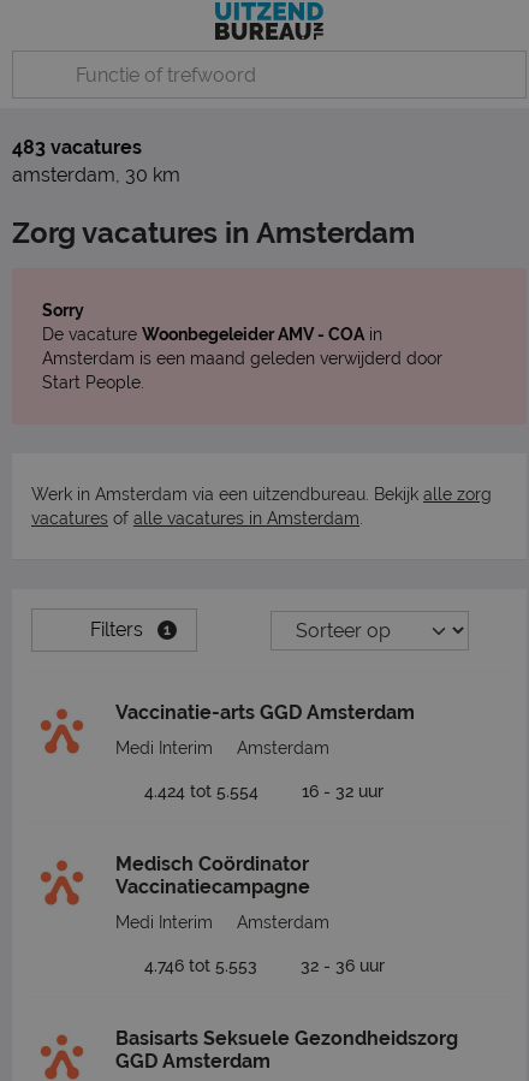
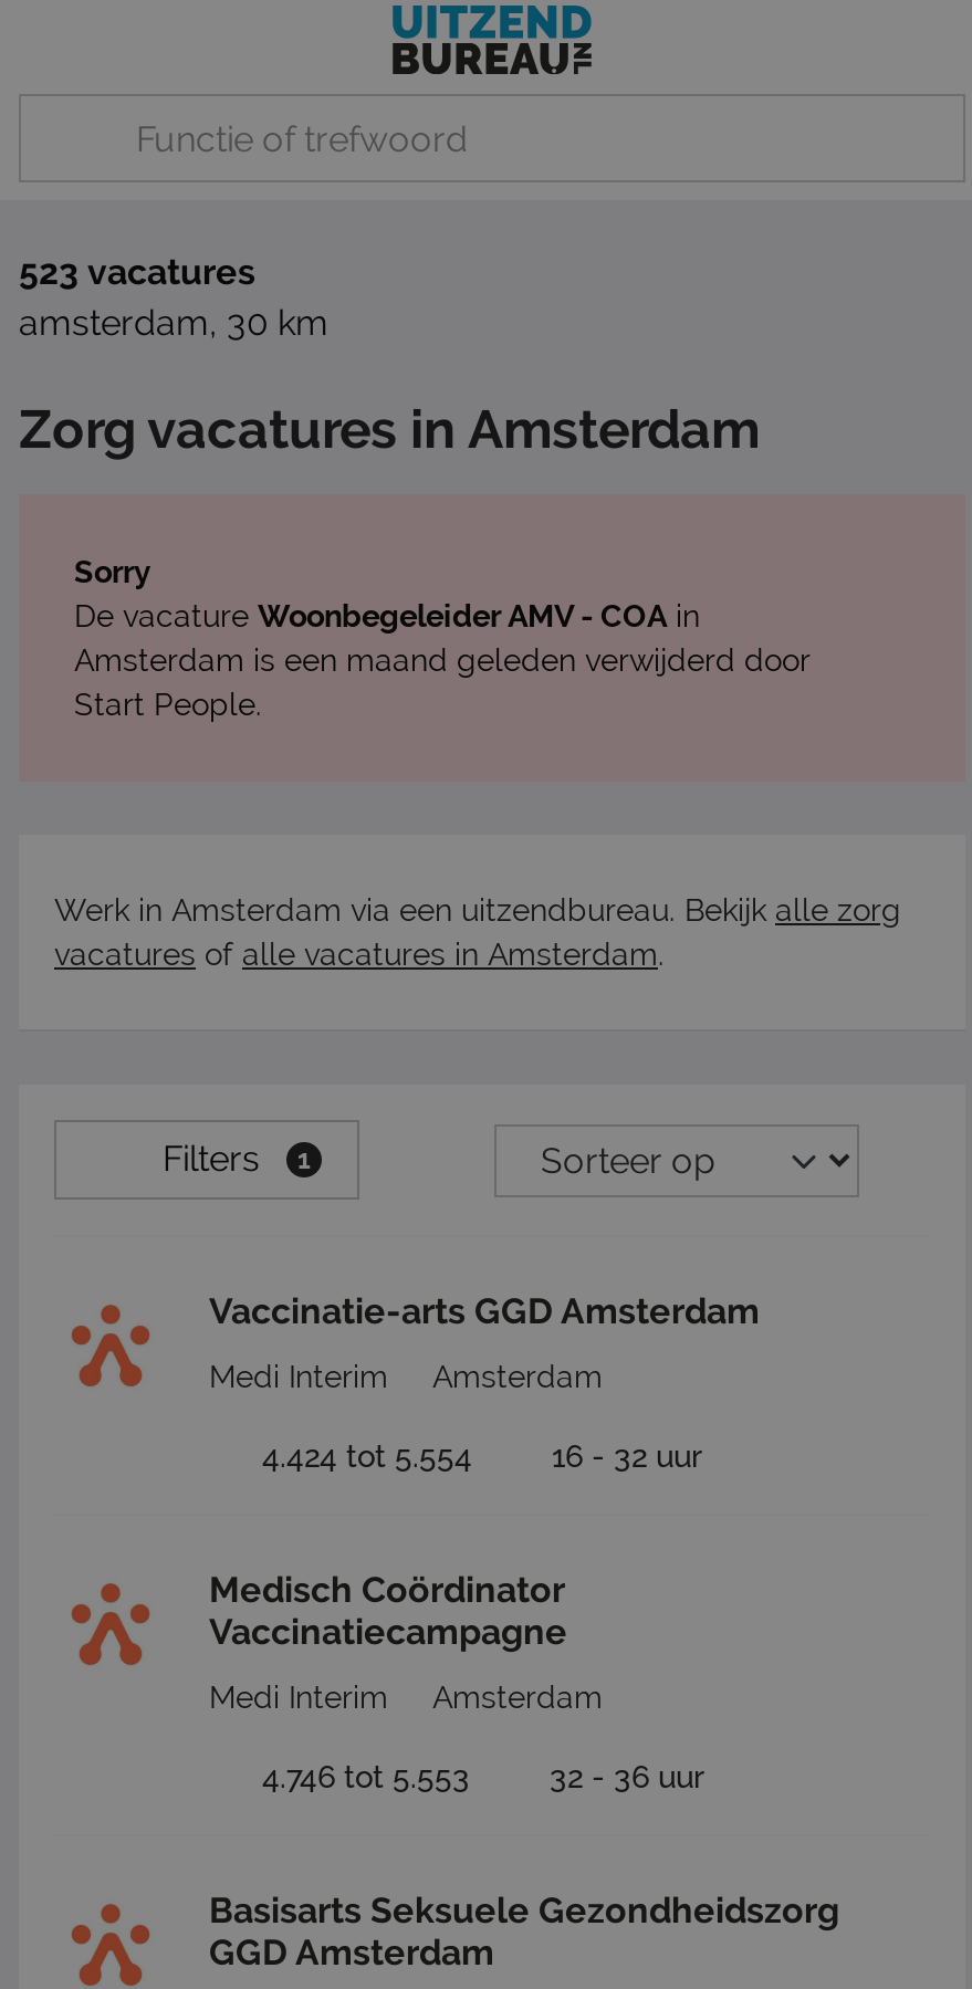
[12,136,142,159] 483 vacatures -> [19,251,255,293] 523 vacatures

